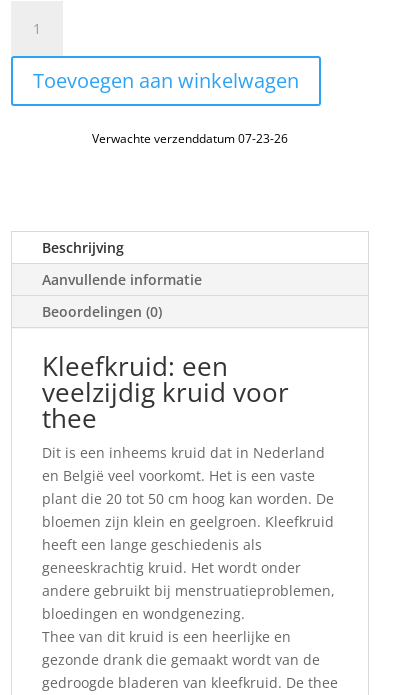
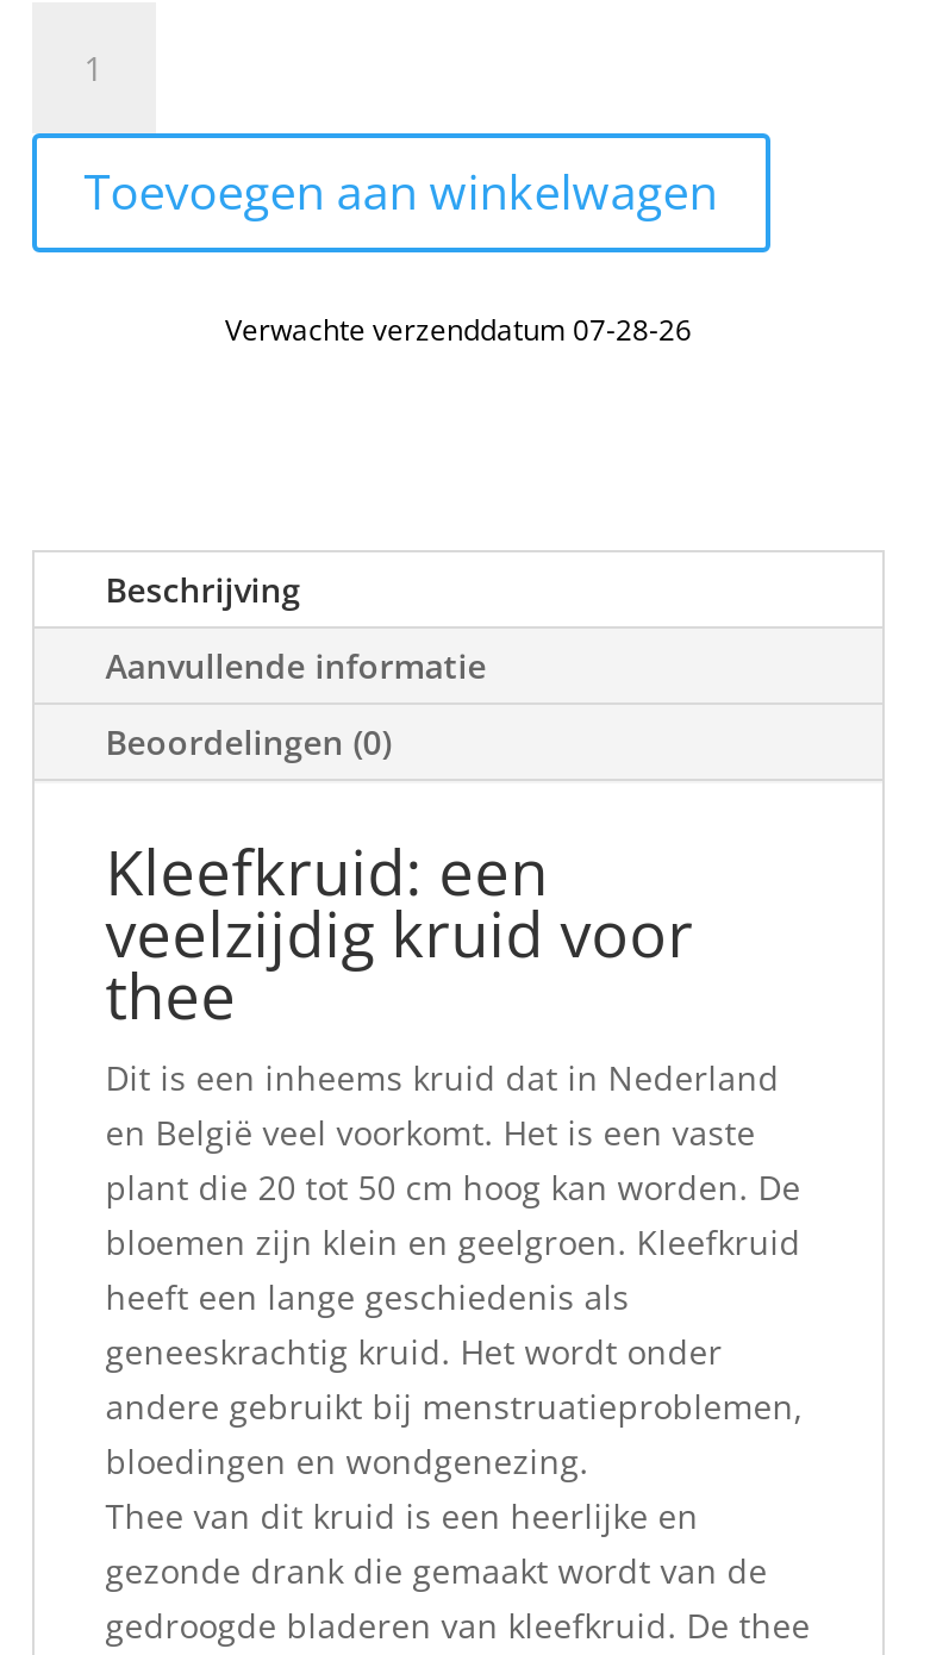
[92,130,288,147] Verwachte verzenddatum 07-23-26 -> [225,311,692,351] Verwachte verzenddatum 07-28-26

